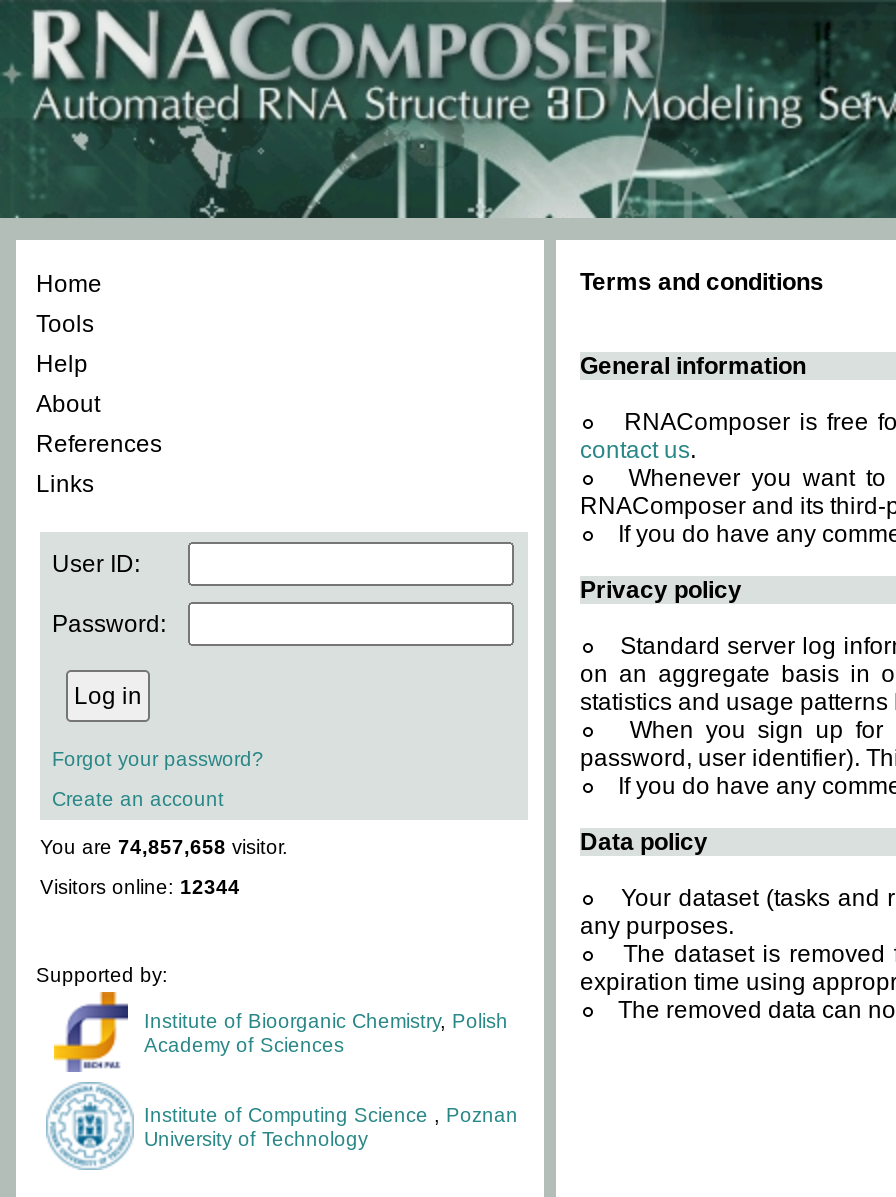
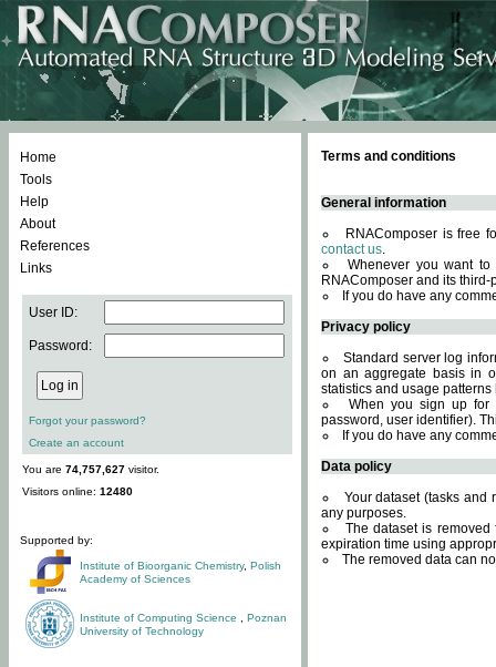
[40,836,288,858] You are 74,857,658 visitor. -> [22,463,159,475] You are 74,757,627 visitor.
[40,876,240,898] Visitors online: 12344 -> [22,485,133,497] Visitors online: 12480

